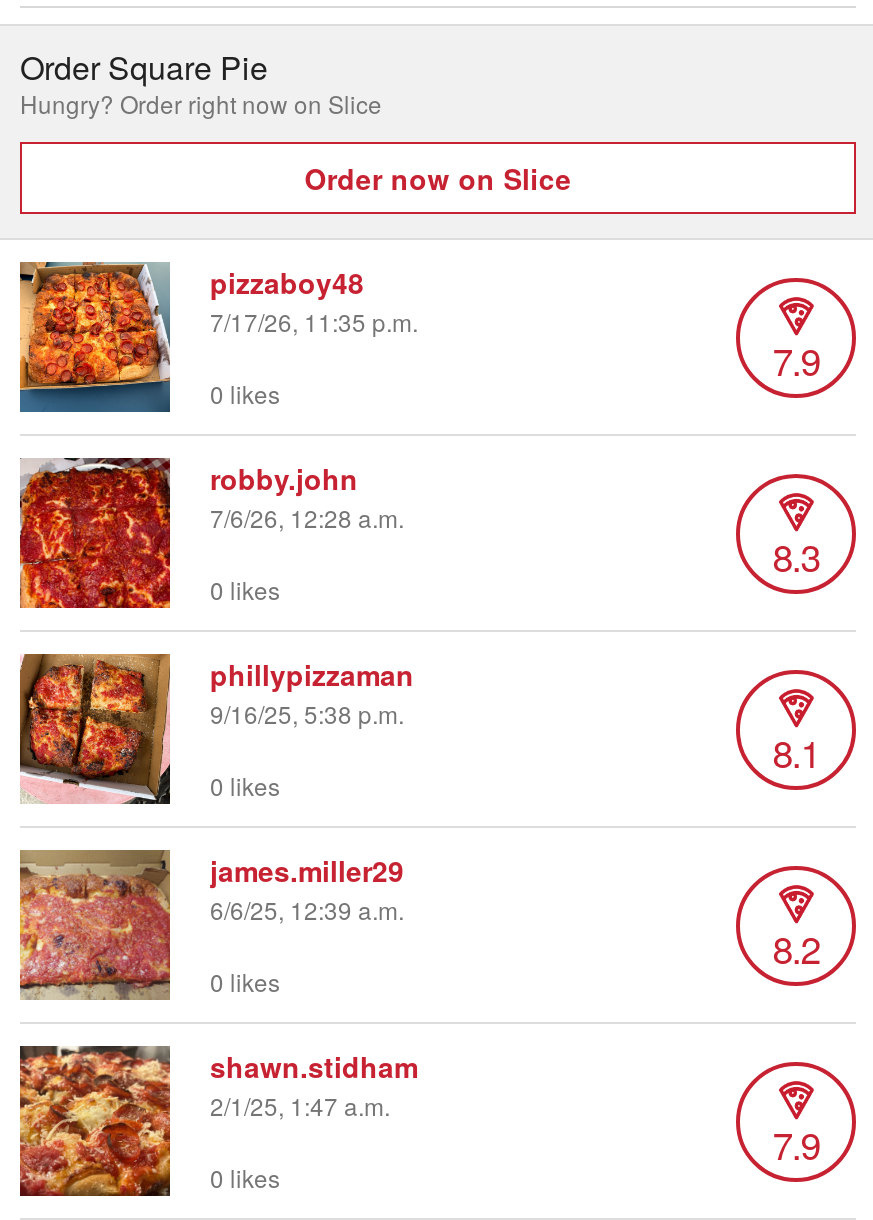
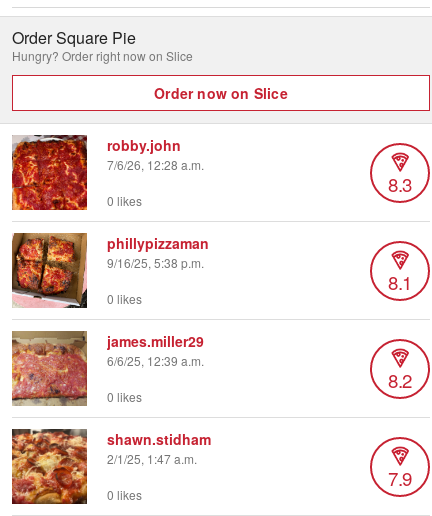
[18,262,820,414] [image] | pizzaboy48 | 7/17/26, 11:35 p.m. | 7.9 | 0 likes -> none

